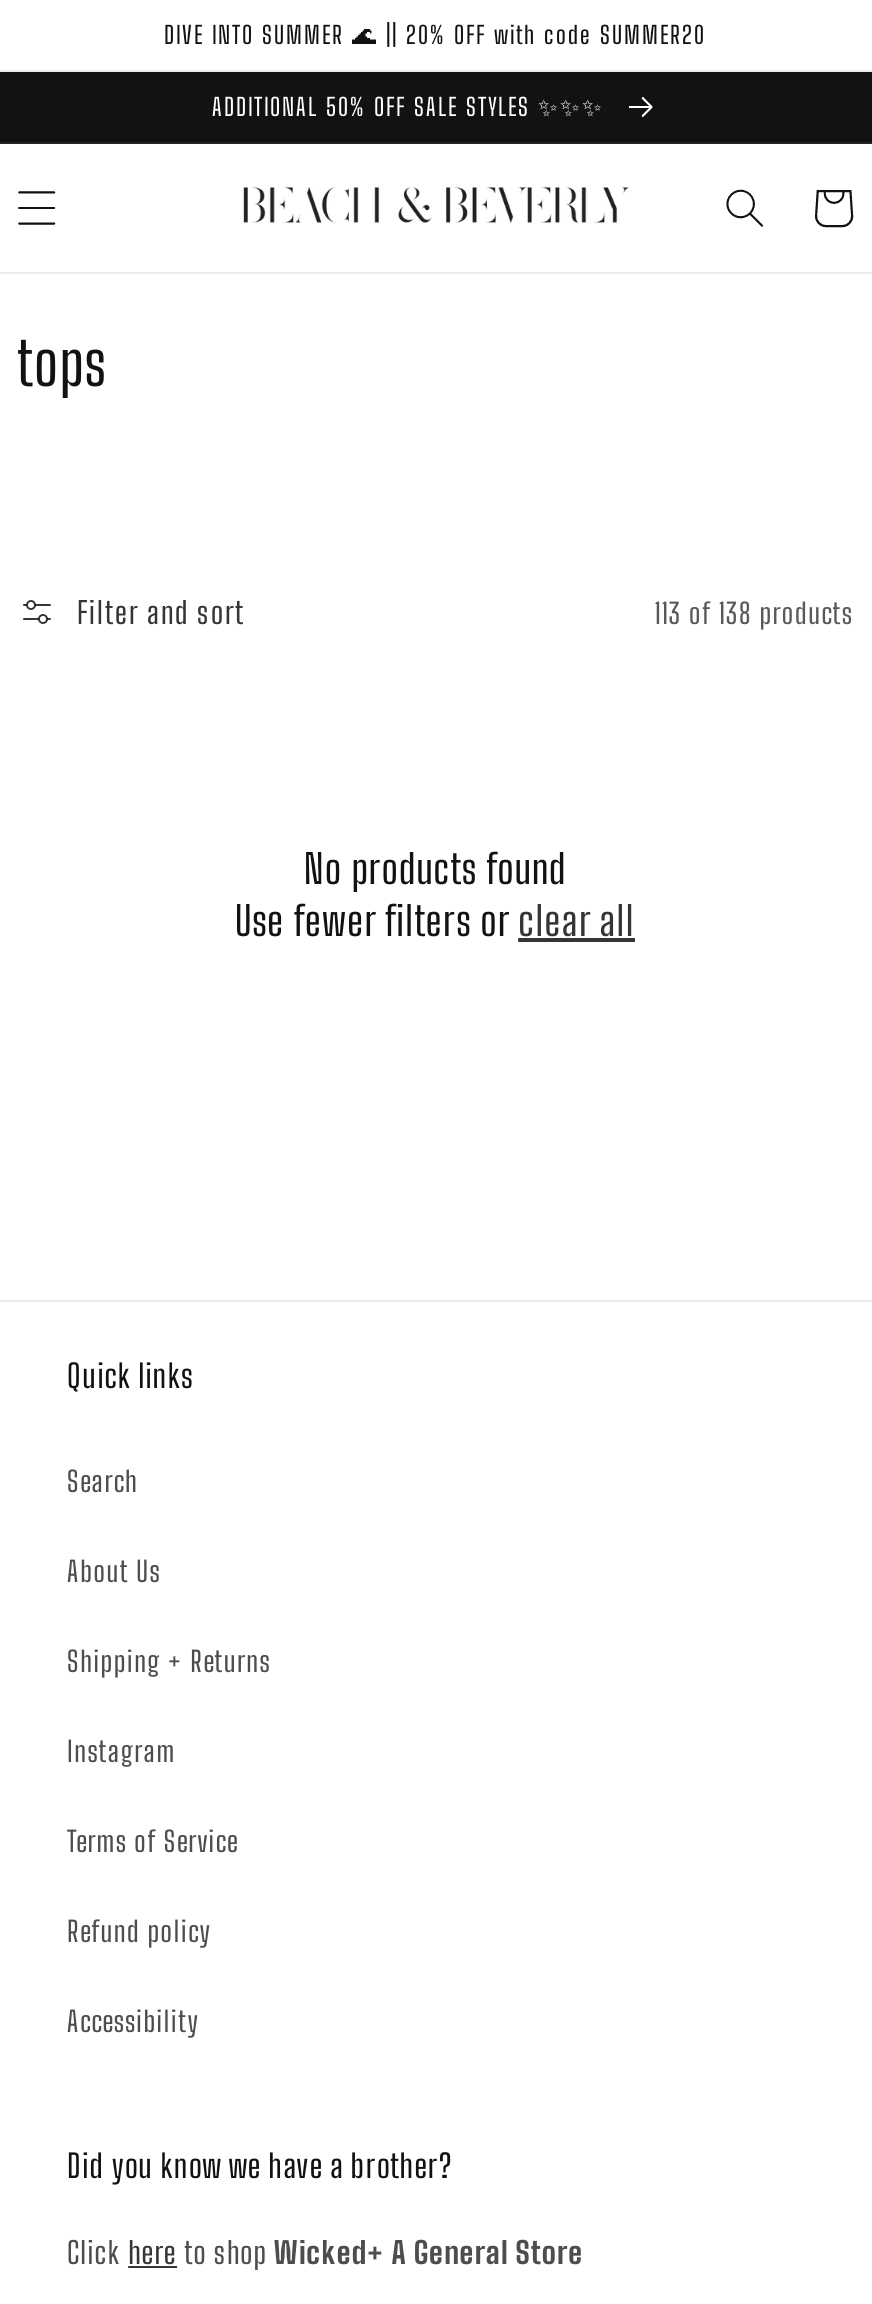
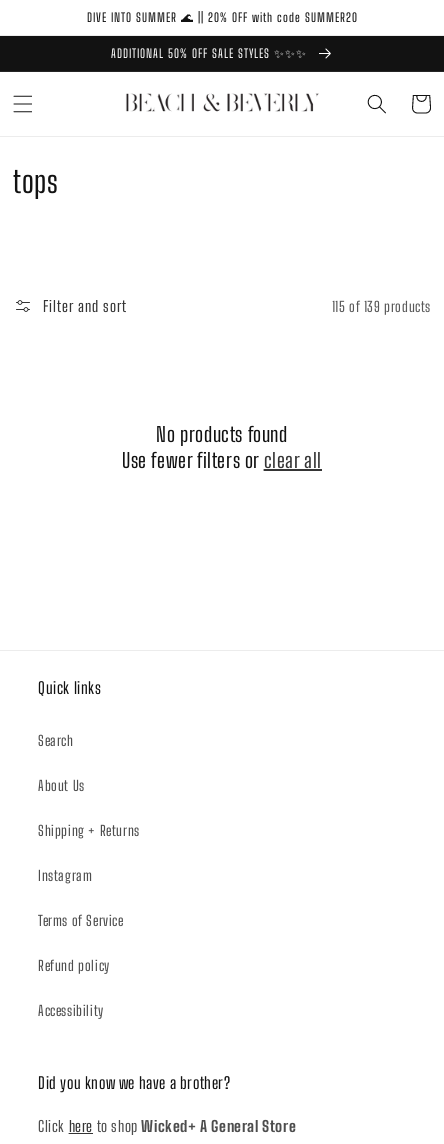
[654,595,853,629] 113 of 138 products -> [332,297,431,314] 115 of 139 products

